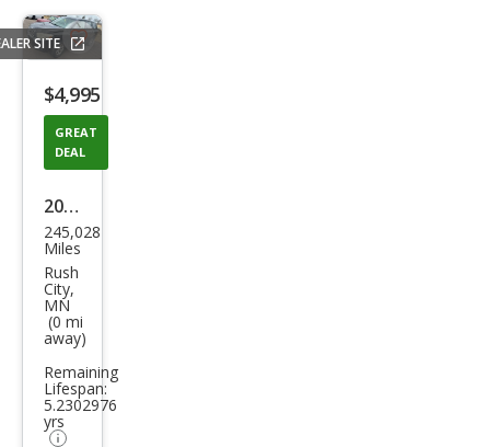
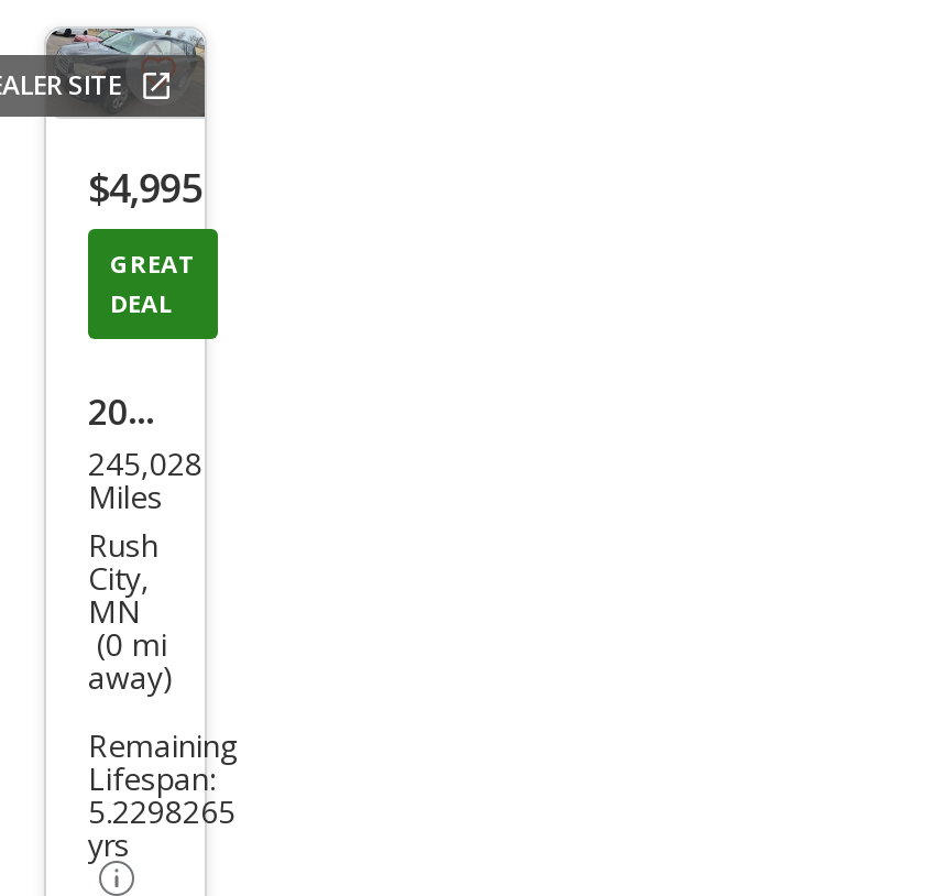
[44,394,117,415] 5.2302976 -> [88,789,235,831] 5.2298265

